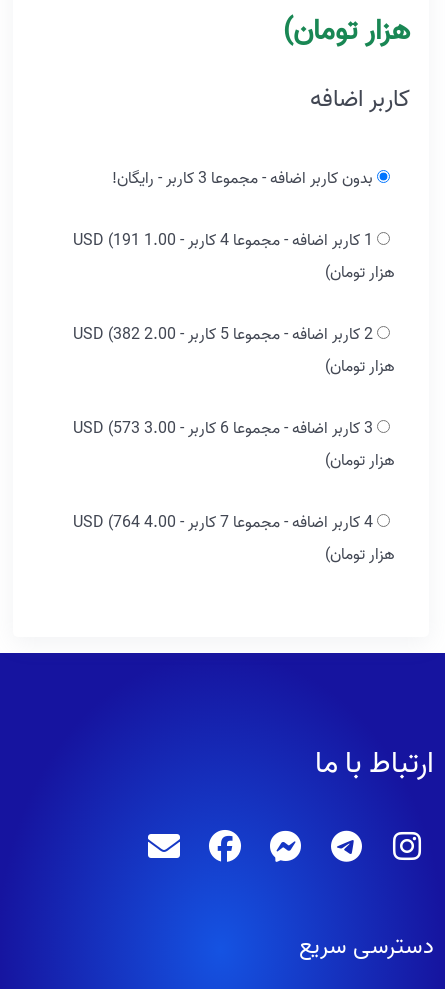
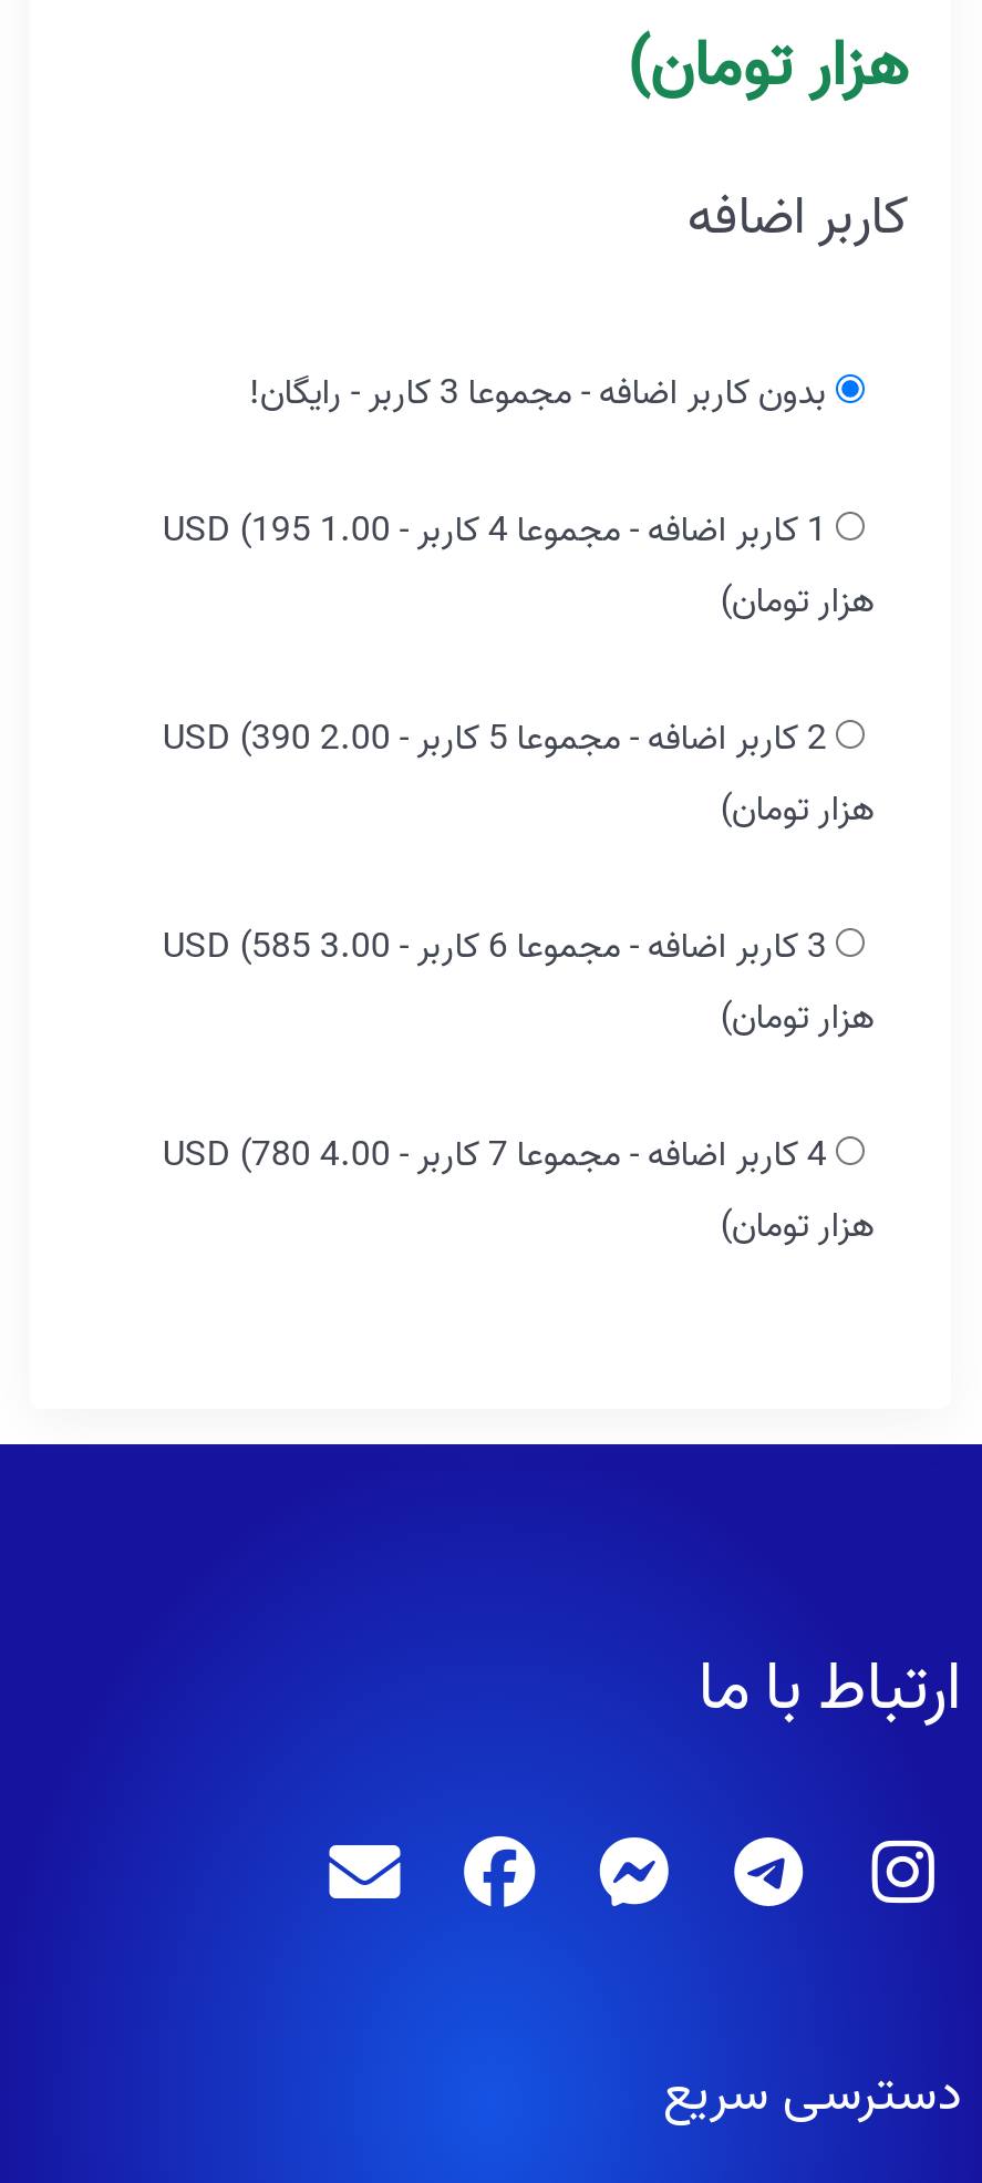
[108,228,140,254] (191 -> [240,502,311,560] (195
[108,322,140,348] (382 -> [240,710,311,768] (390
[108,416,140,442] (573 -> [240,918,311,976] (585
[108,510,140,536] (764 -> [240,1127,311,1184] (780

